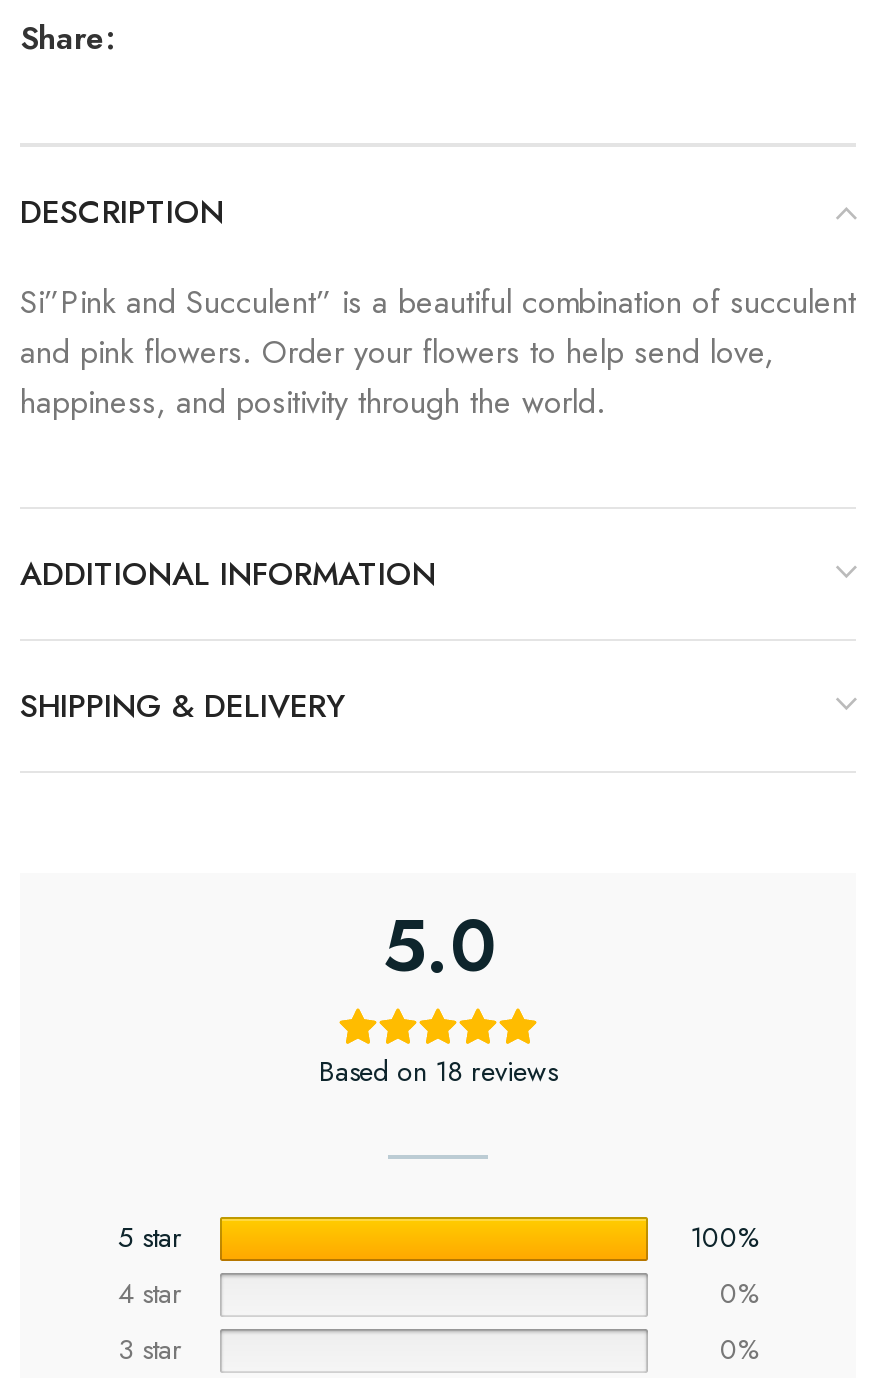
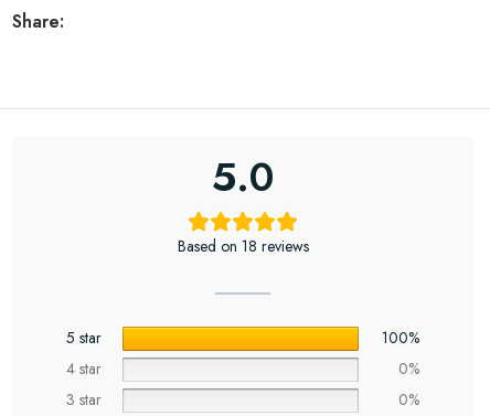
[20,189,856,425] DESCRIPTION | Si”Pink and Succulent” is a beautiful combination of succulent | and pink flowers. Order your flowers to help send love, | happiness, and positivity through the world. -> none
[20,551,436,729] ADDITIONAL INFORMATION | SHIPPING & DELIVERY -> none

